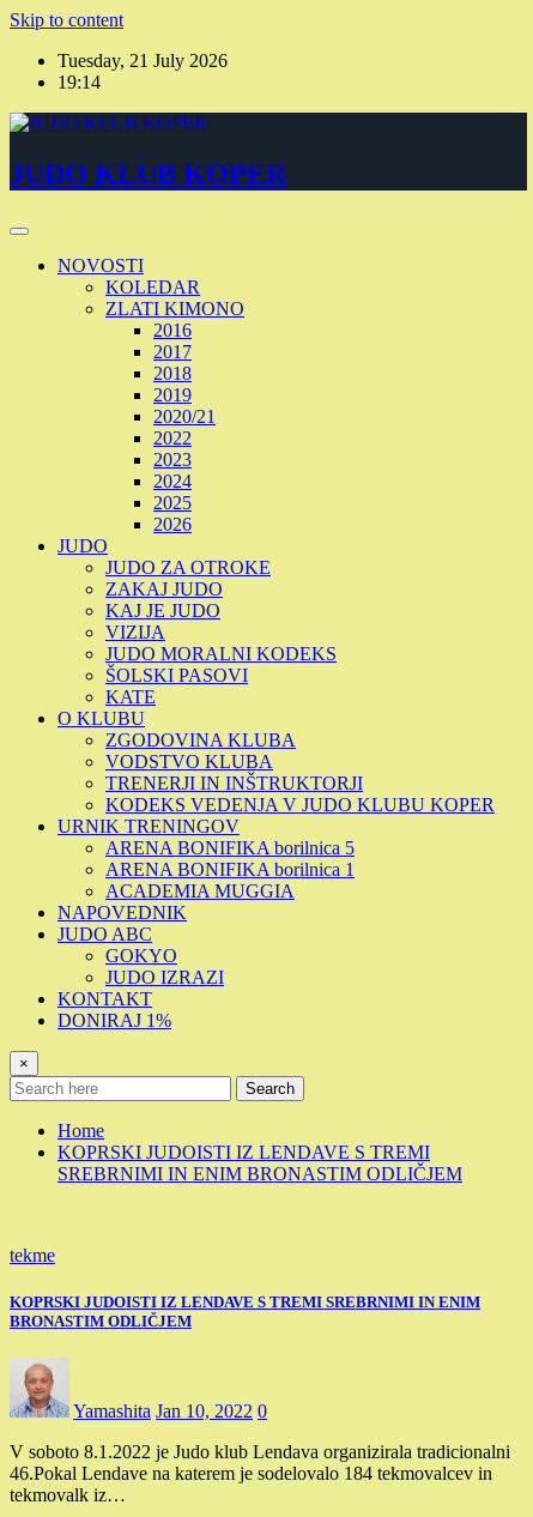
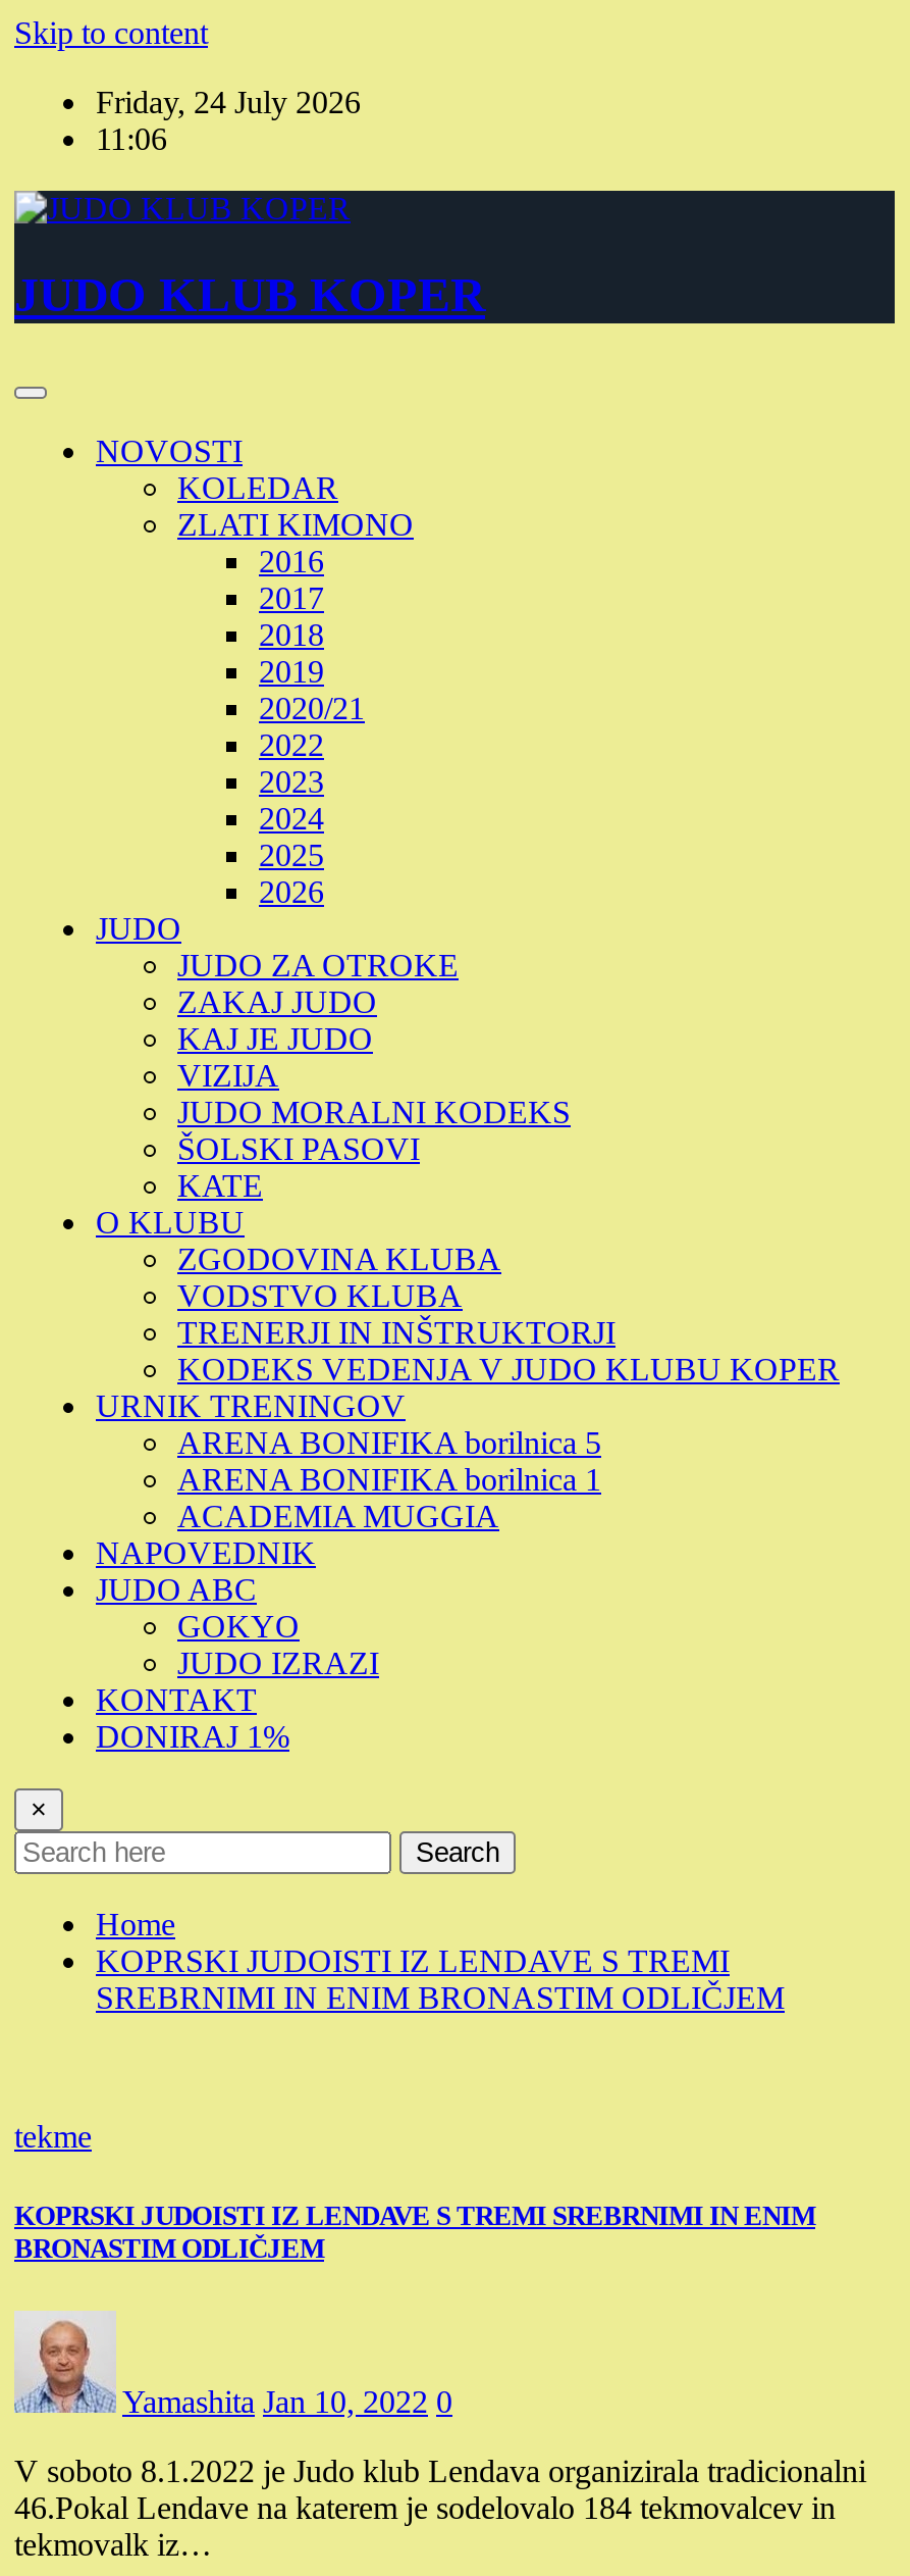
[57,50,228,71] Tuesday, 21 July 2026 -> [96,85,361,119] Friday, 24 July 2026
[57,72,101,92] 19:14 -> [96,121,167,156] 11:06

